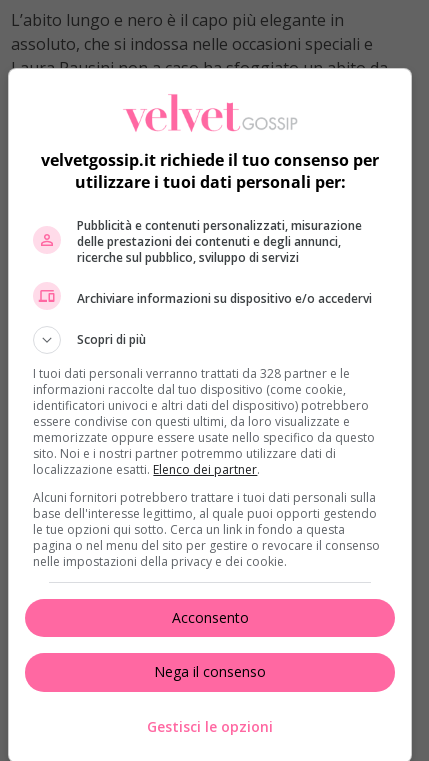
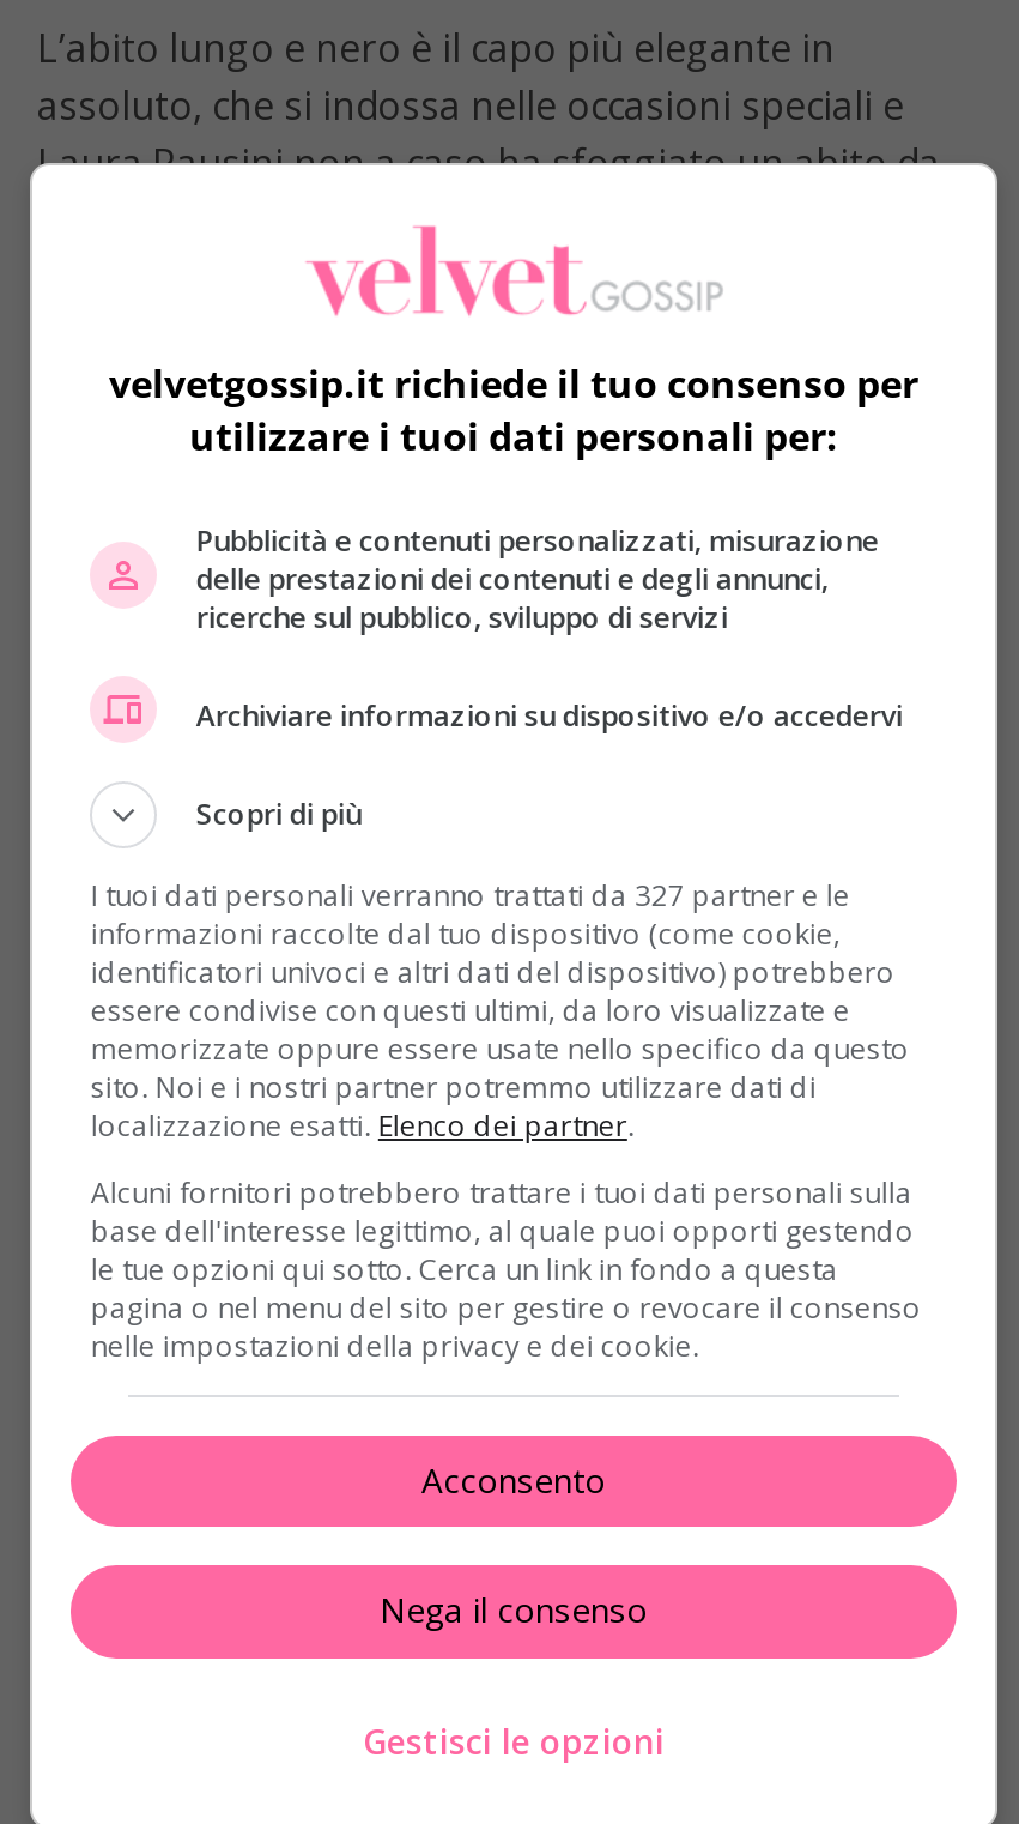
[33,365,350,382] I tuoi dati personali verranno trattati da 328 partner e le -> [91,875,850,916] I tuoi dati personali verranno trattati da 327 partner e le

